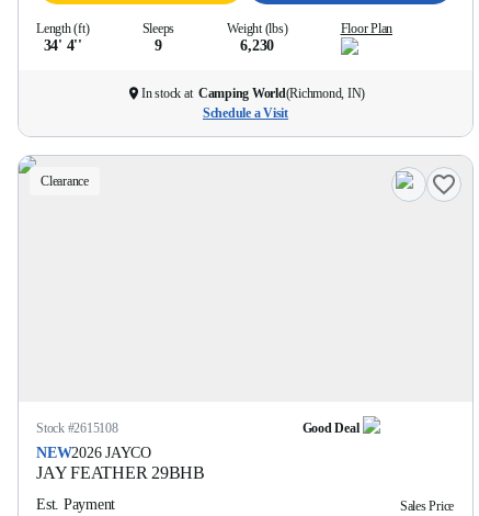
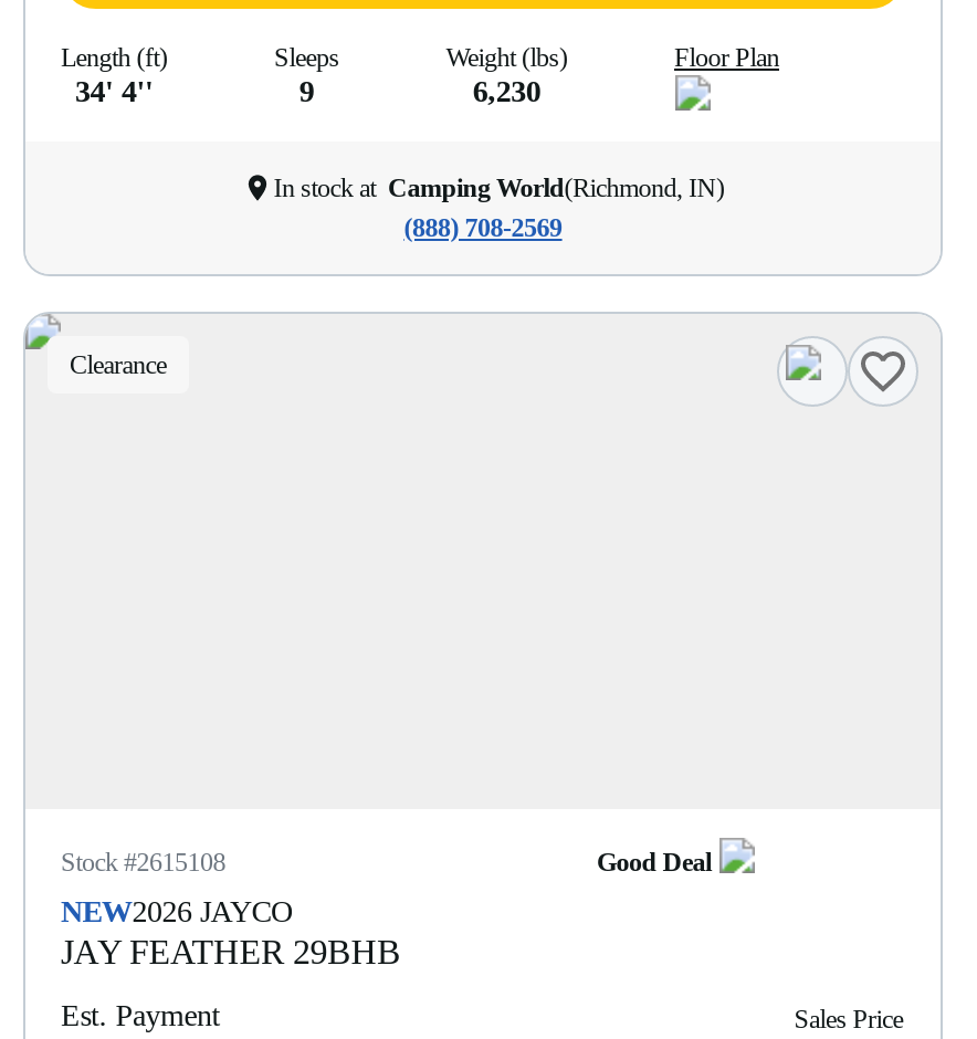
[203,105,288,121] Schedule a Visit -> [404,212,562,243] (888) 708-2569

